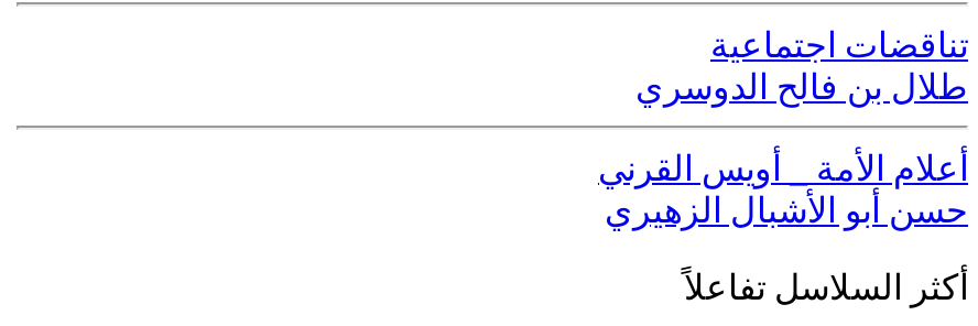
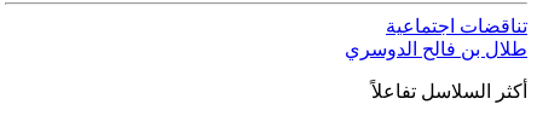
[598,149,968,228] أعلام الأمة _ أويس القرني | حسن أبو الأشبال الزهيري -> none

